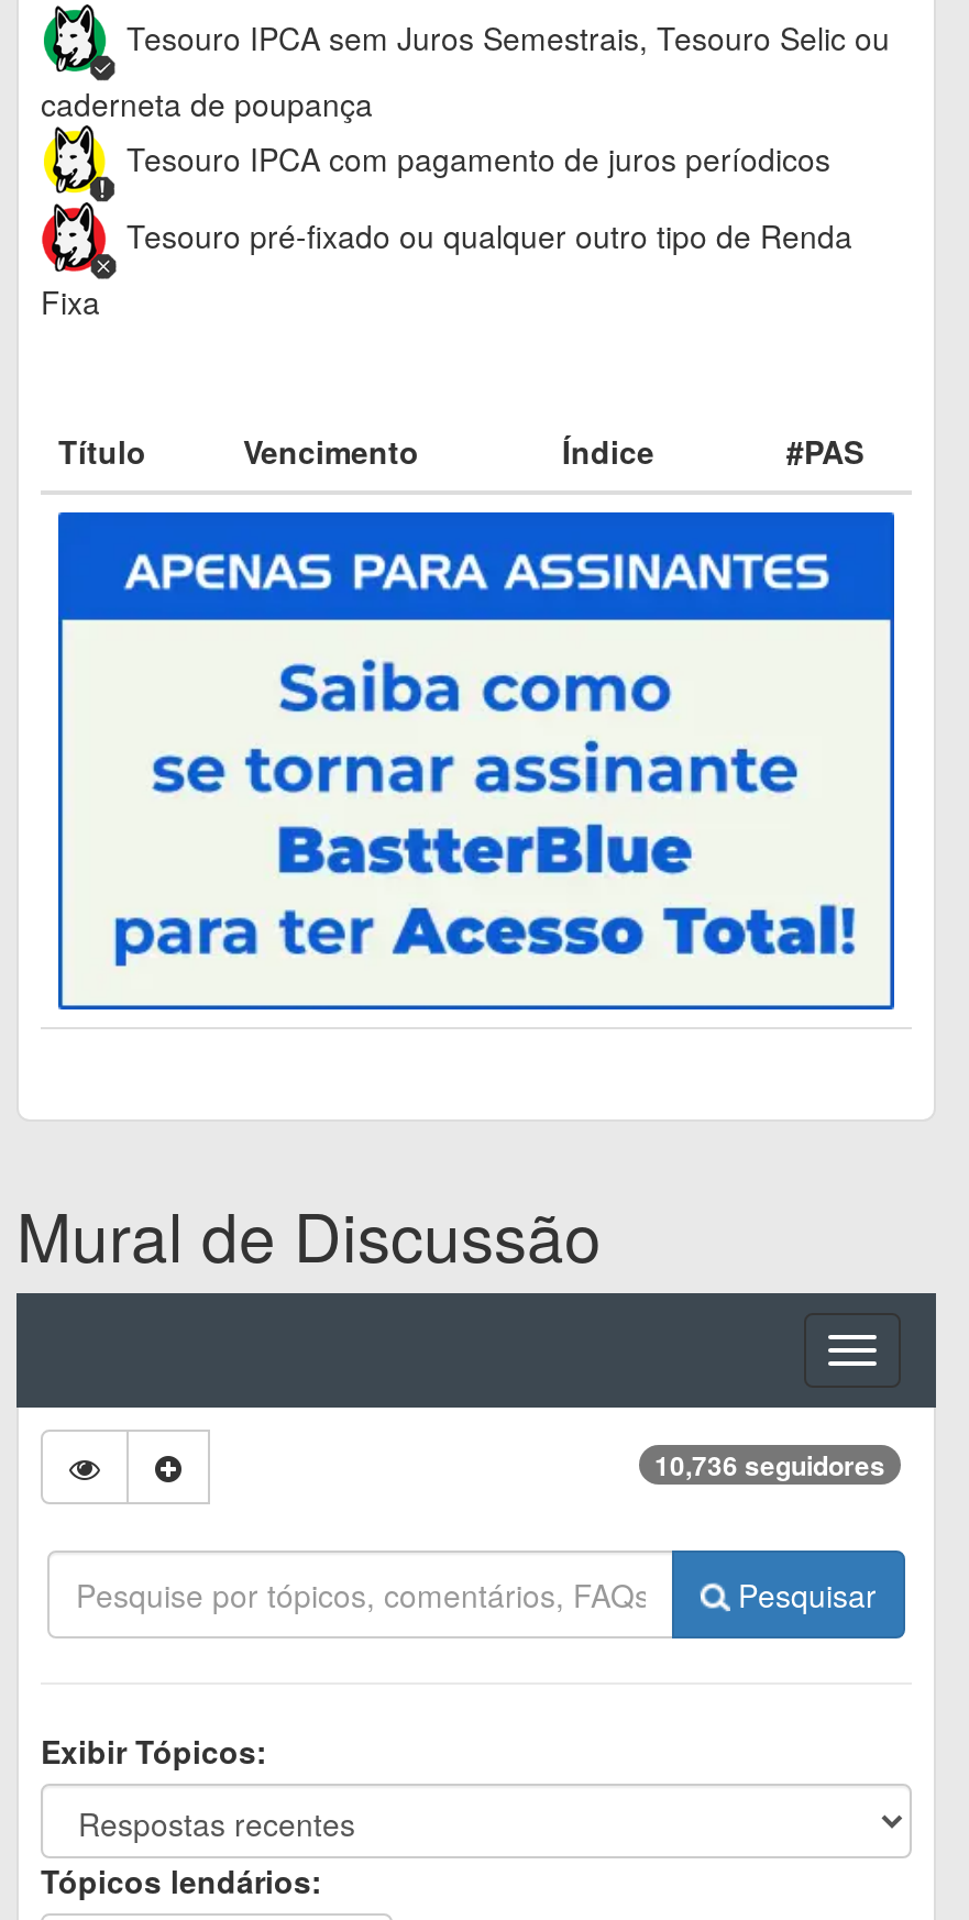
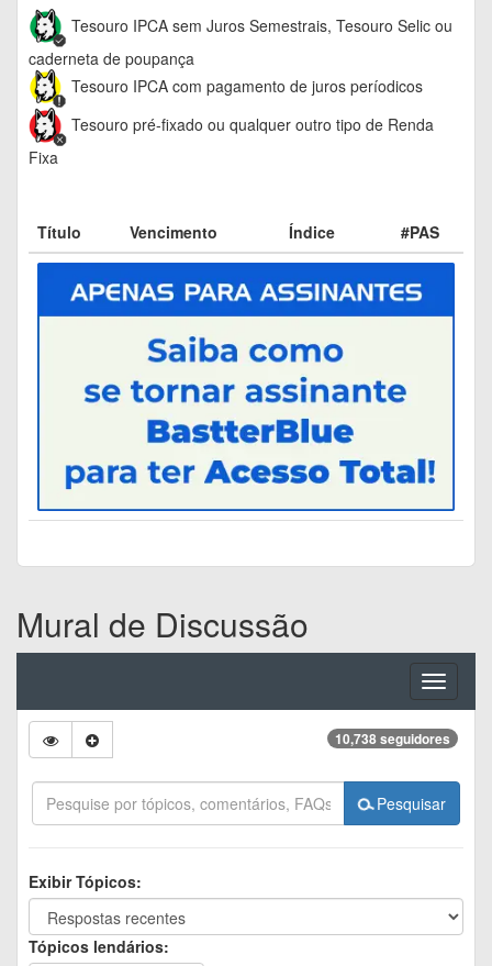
[654,1445,885,1485] 10,736 seguidores -> [335,729,450,749] 10,738 seguidores

